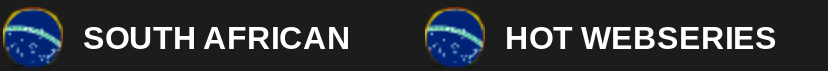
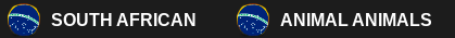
[505,21,777,55] HOT WEBSERIES -> [280,11,432,29] ANIMAL ANIMALS

